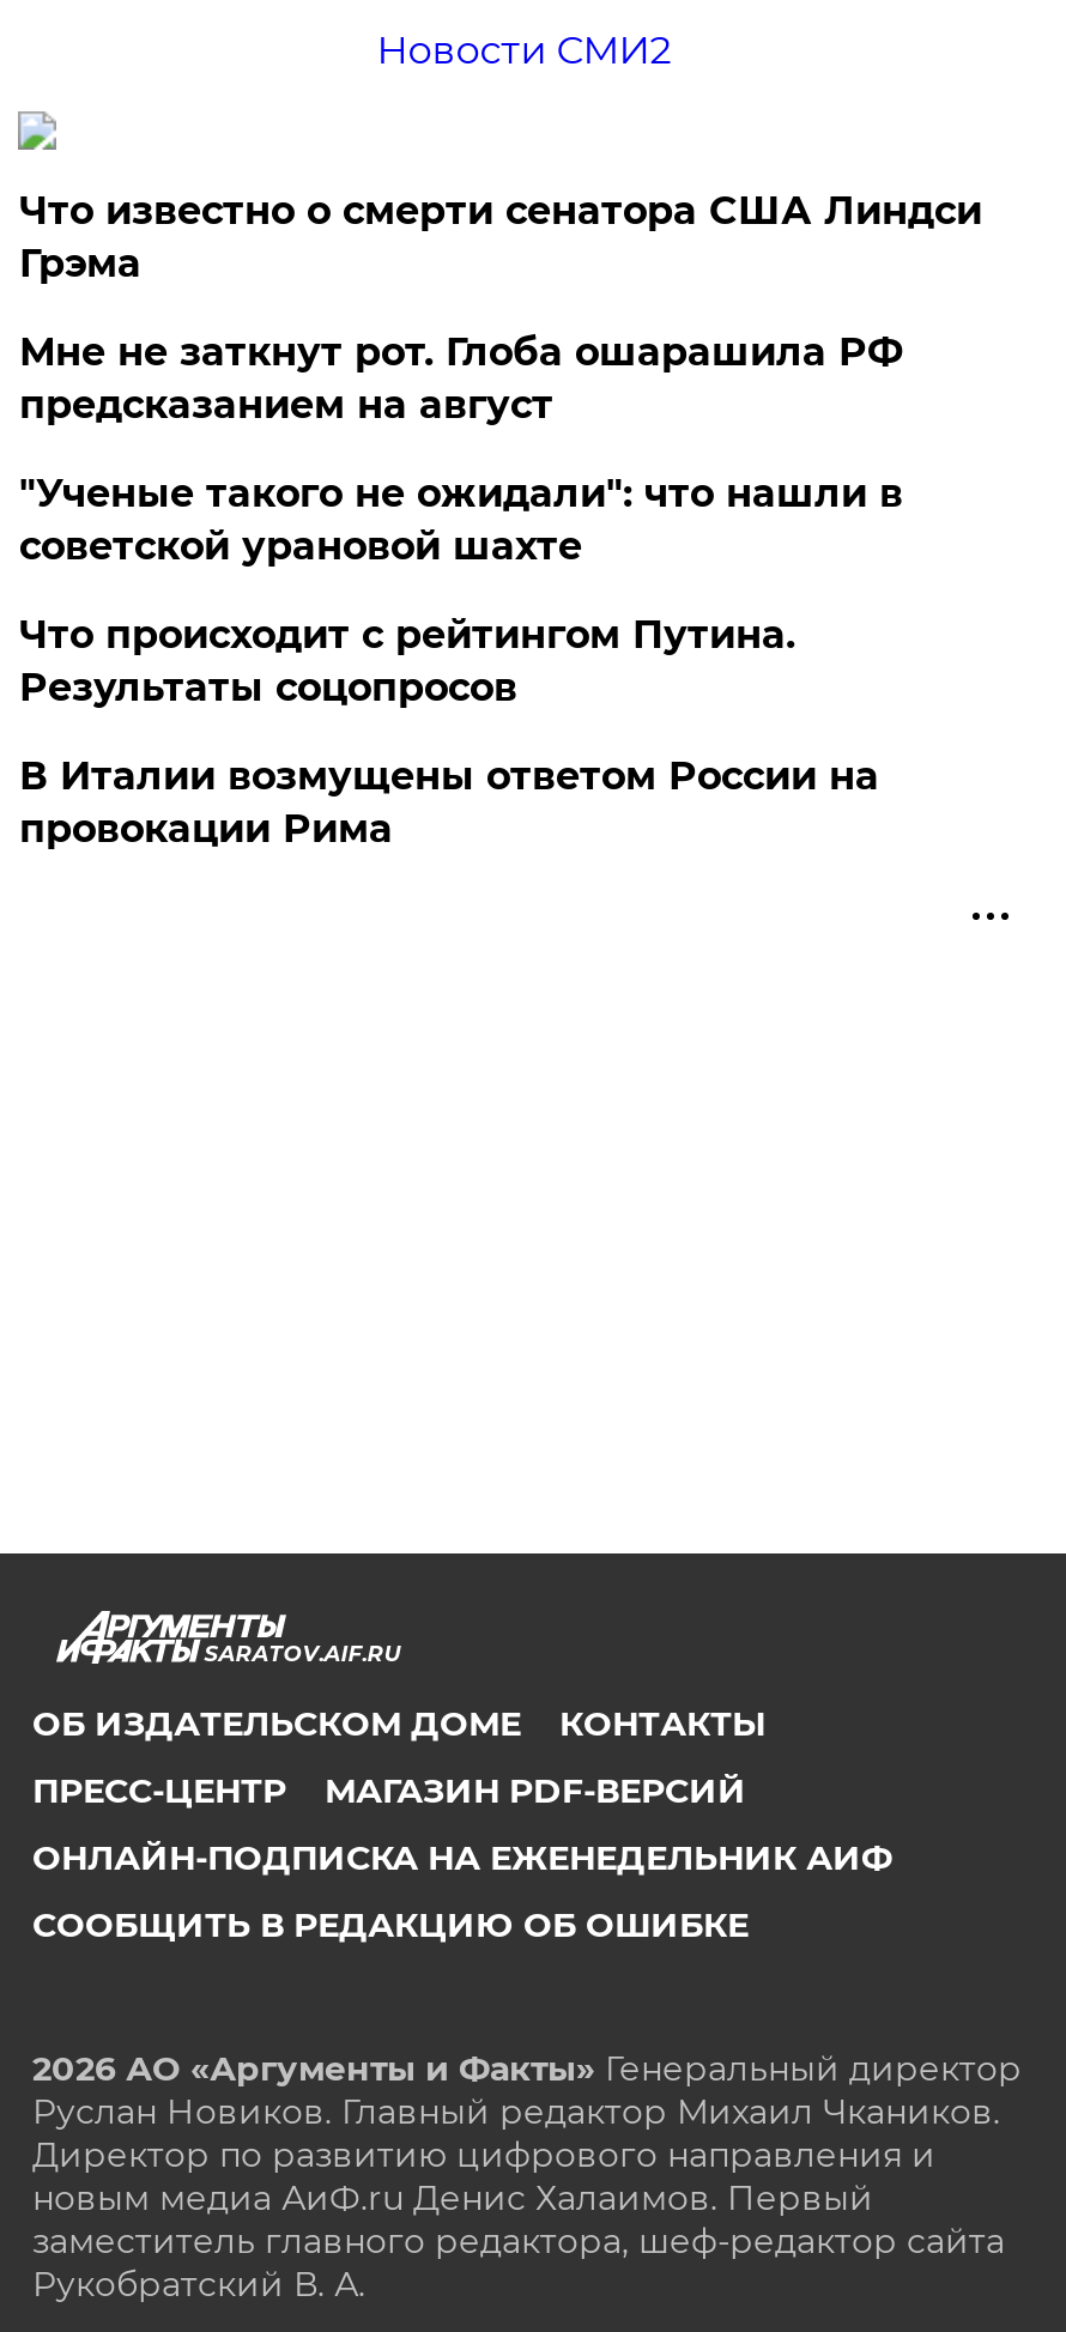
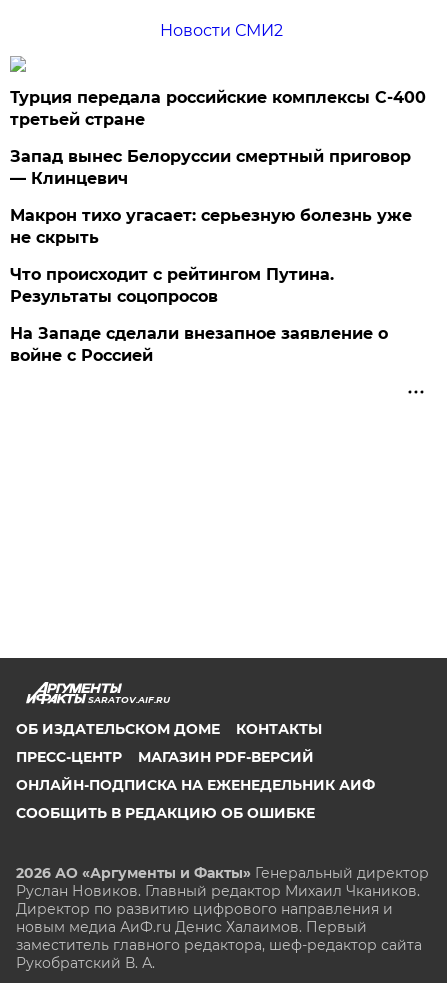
[19,189,982,287] Что известно о смерти сенатора США Линдси | Грэма -> [10,88,426,129] Турция передала российские комплексы С-400 | третьей стране
[19,331,903,429] Мне не заткнут рот. Глоба ошарашила РФ | предсказанием на август -> [10,147,411,188] Запад вынес Белоруссии смертный приговор | — Клинцевич
[19,472,903,570] "Ученые такого не ожидали": что нашли в | советской урановой шахте -> [10,206,412,247] Макрон тихо угасает: серьезную болезнь уже | не скрыть
[19,755,879,853] В Италии возмущены ответом России на | провокации Рима -> [10,324,388,365] На Западе сделали внезапное заявление о | войне с Россией

